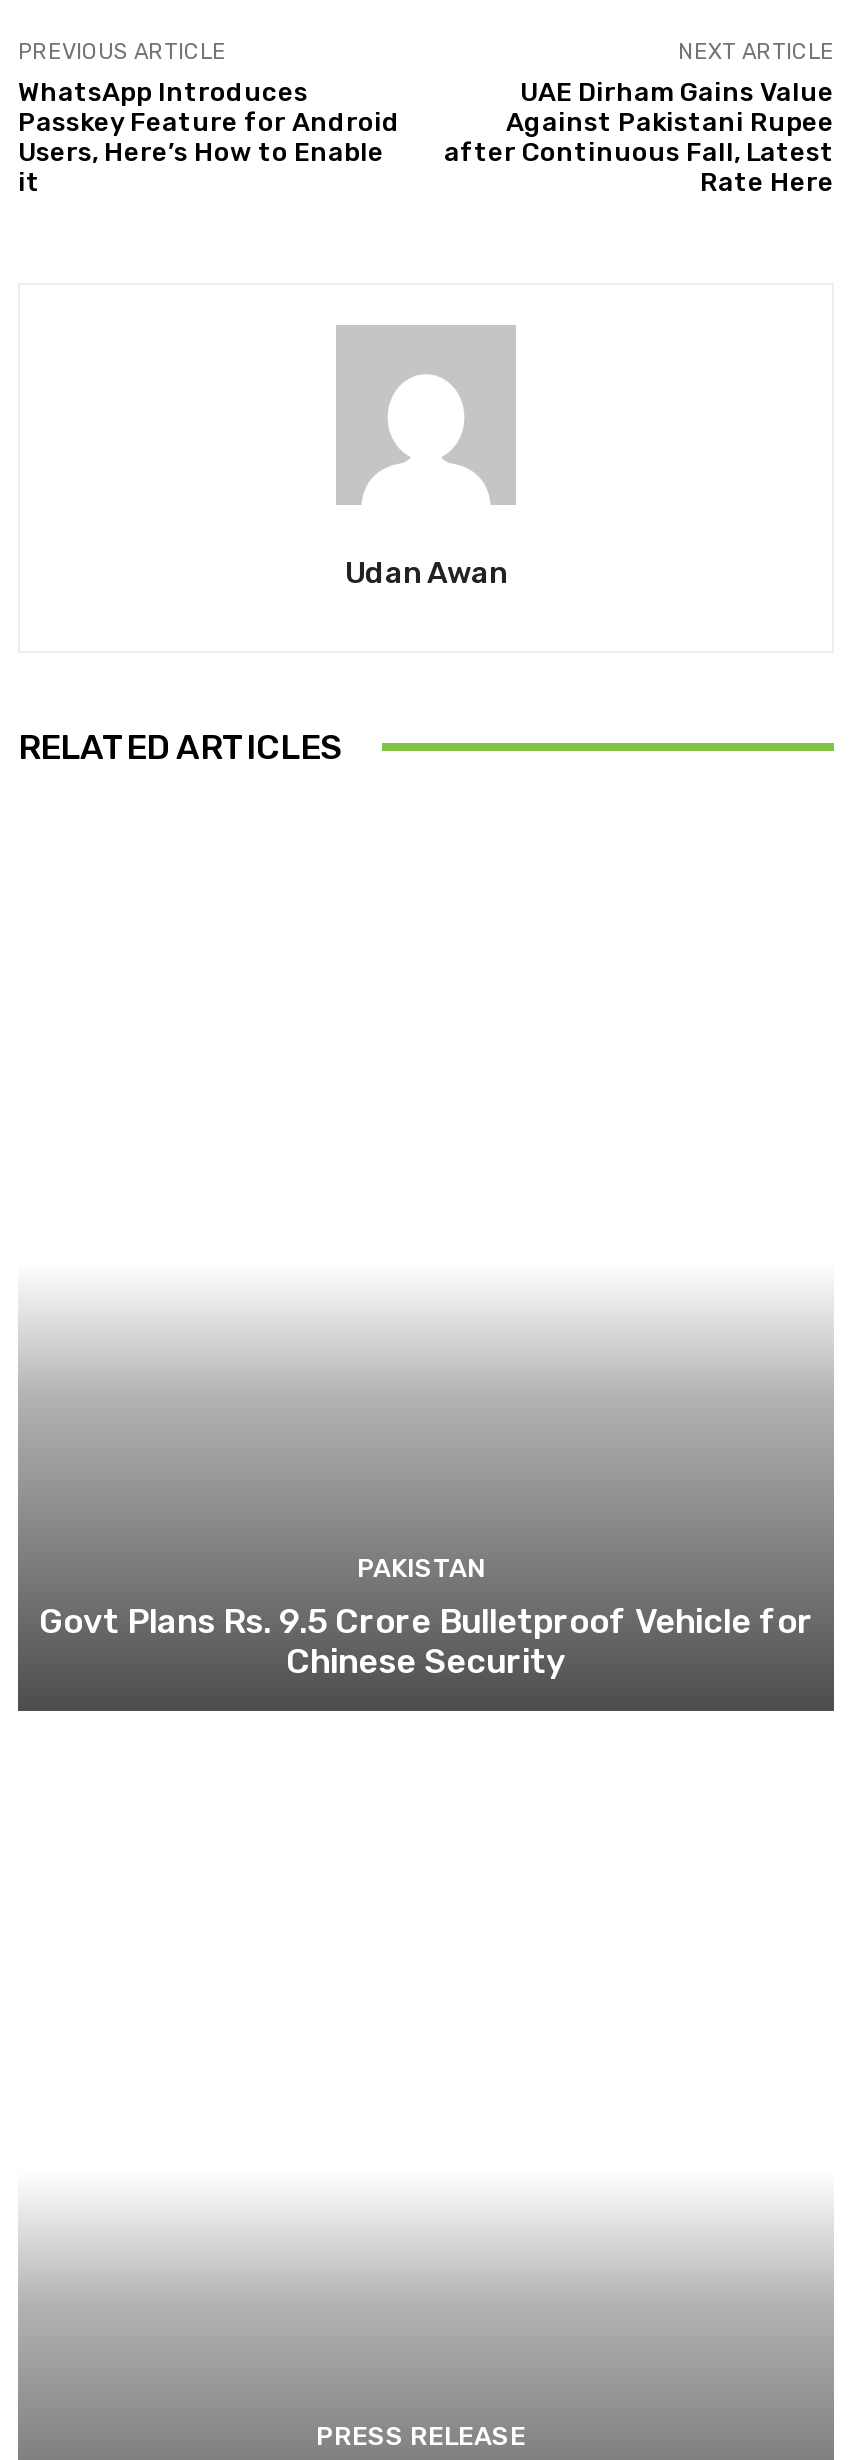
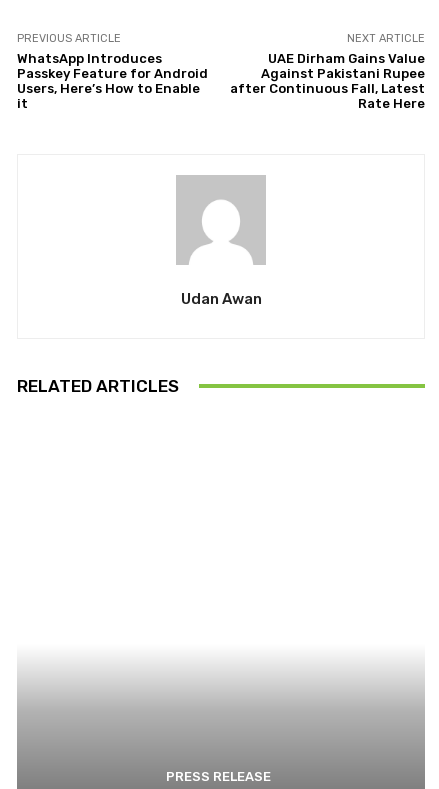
[39,1553,813,1681] PAKISTAN | Govt Plans Rs. 9.5 Crore Bulletproof Vehicle for | Chinese Security -> none

